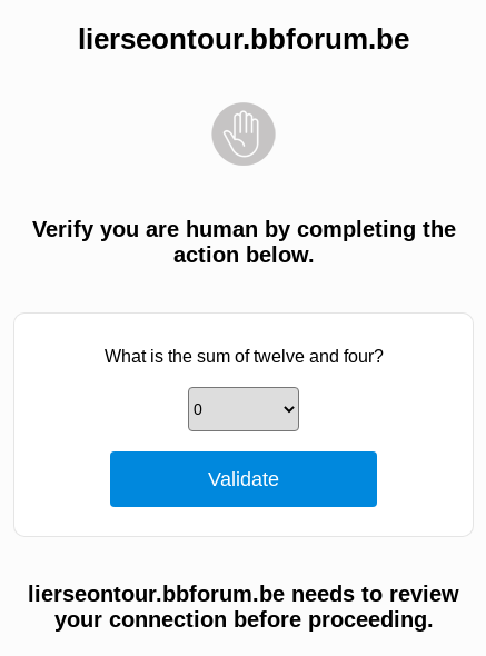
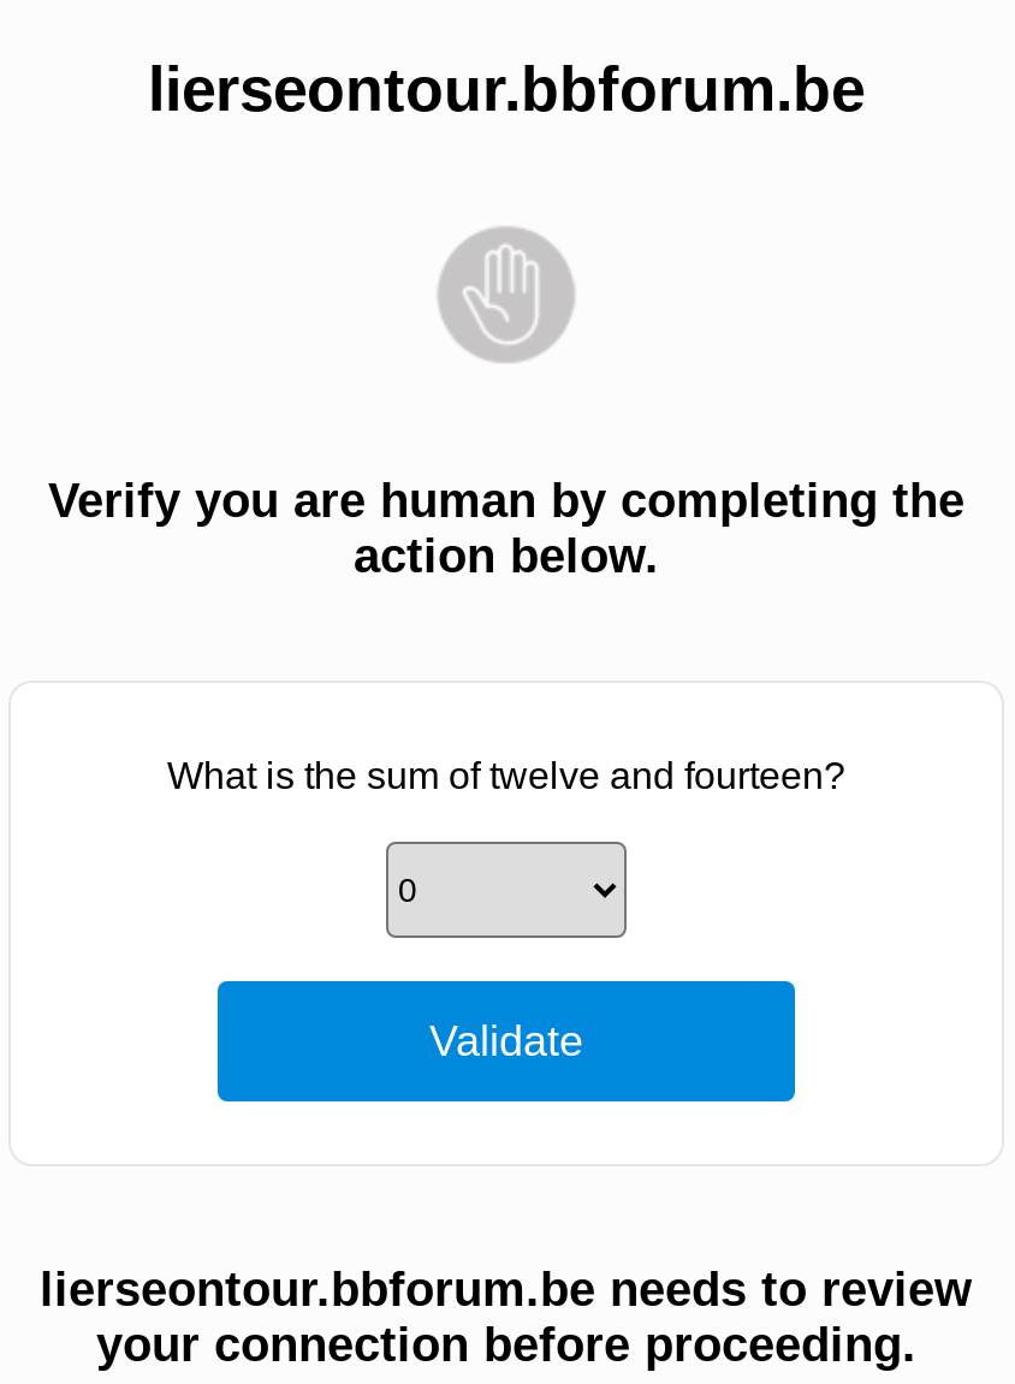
[104,347,383,366] What is the sum of twelve and four? -> [167,755,845,796] What is the sum of twelve and fourteen?

